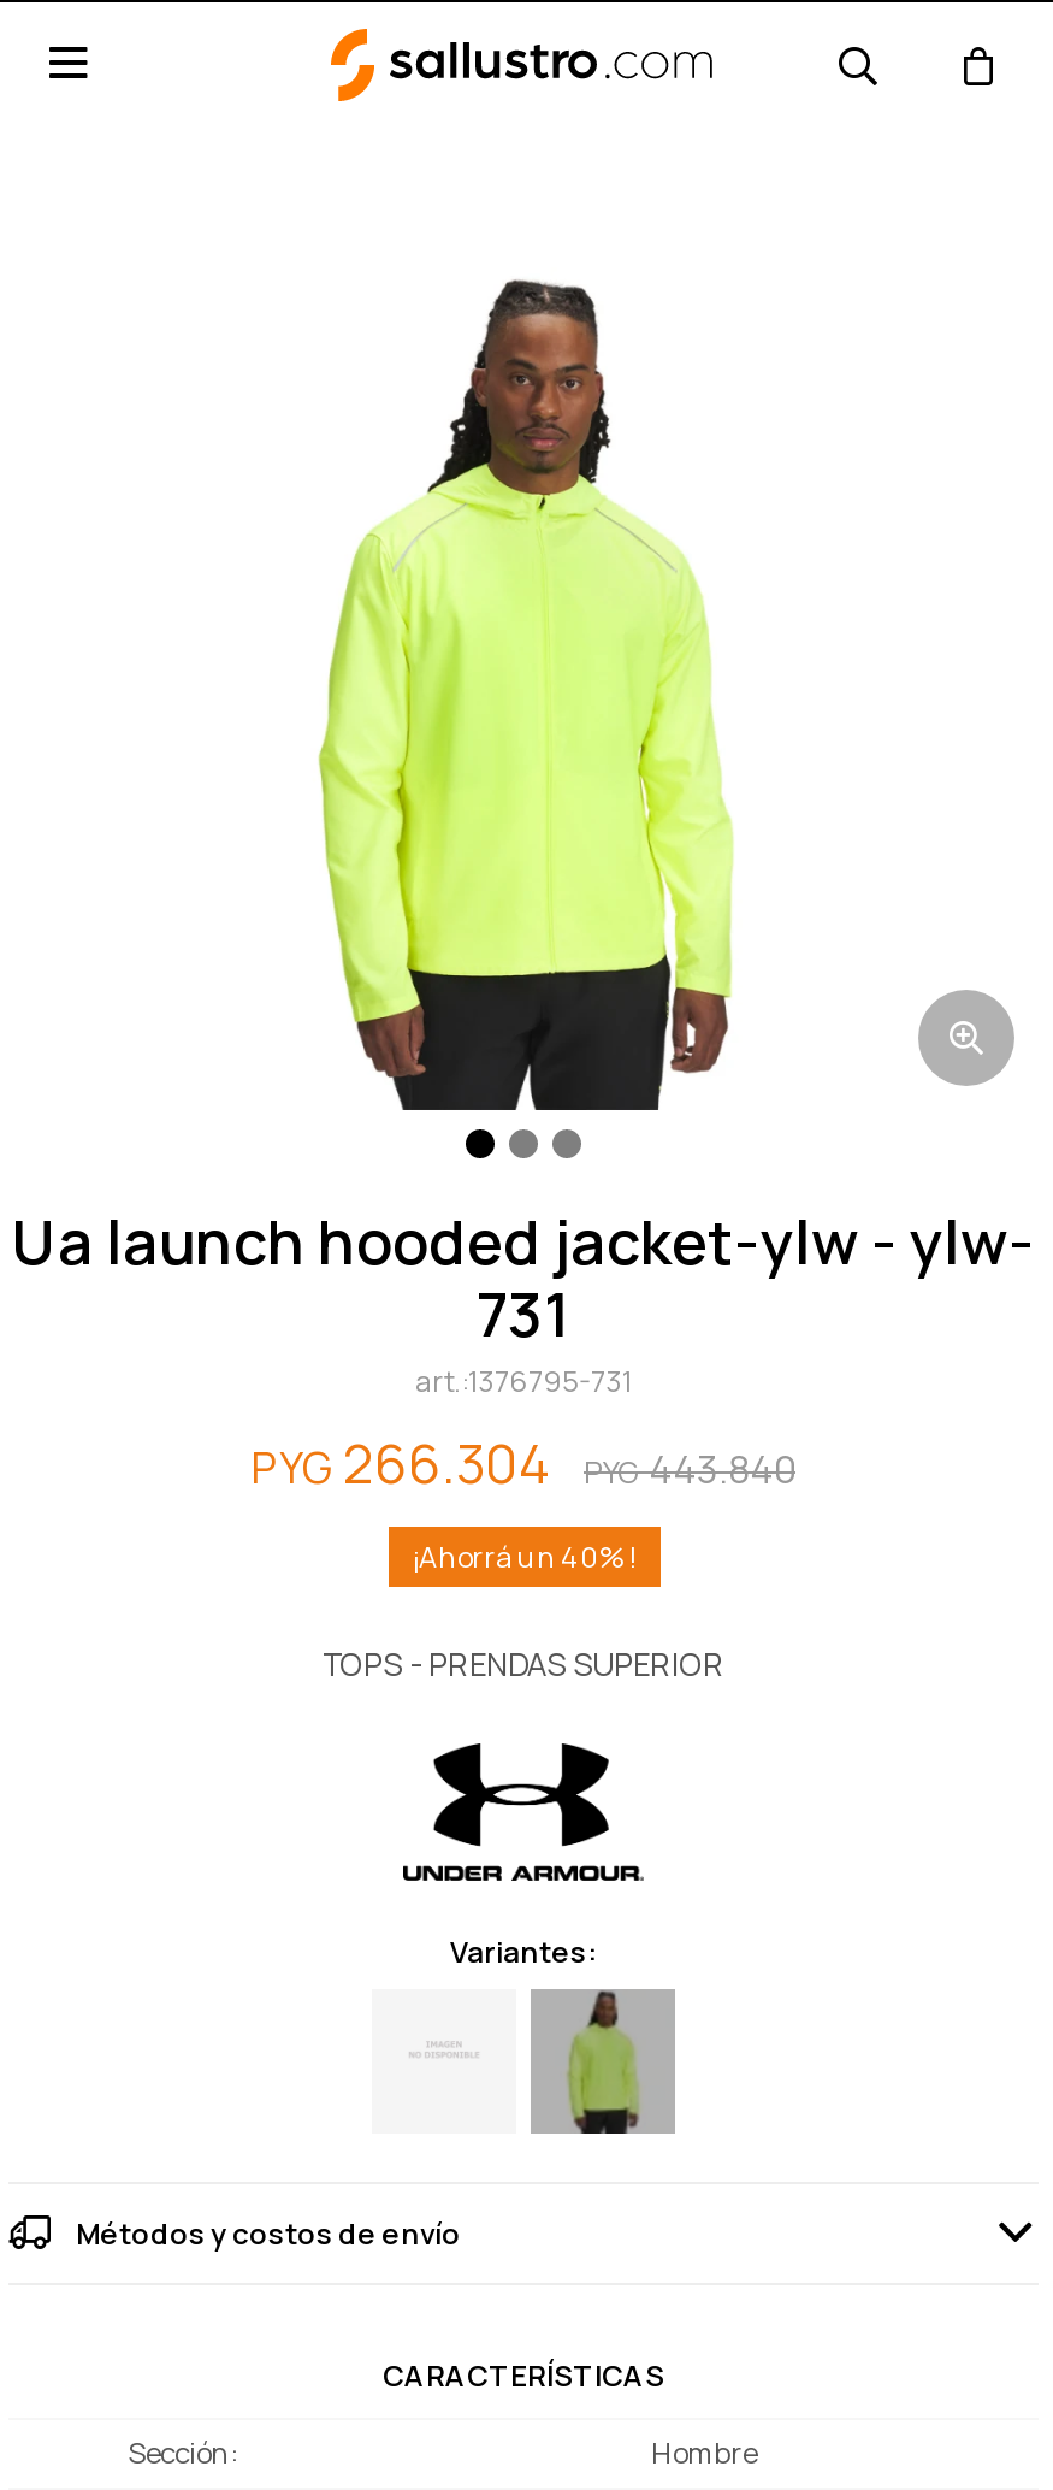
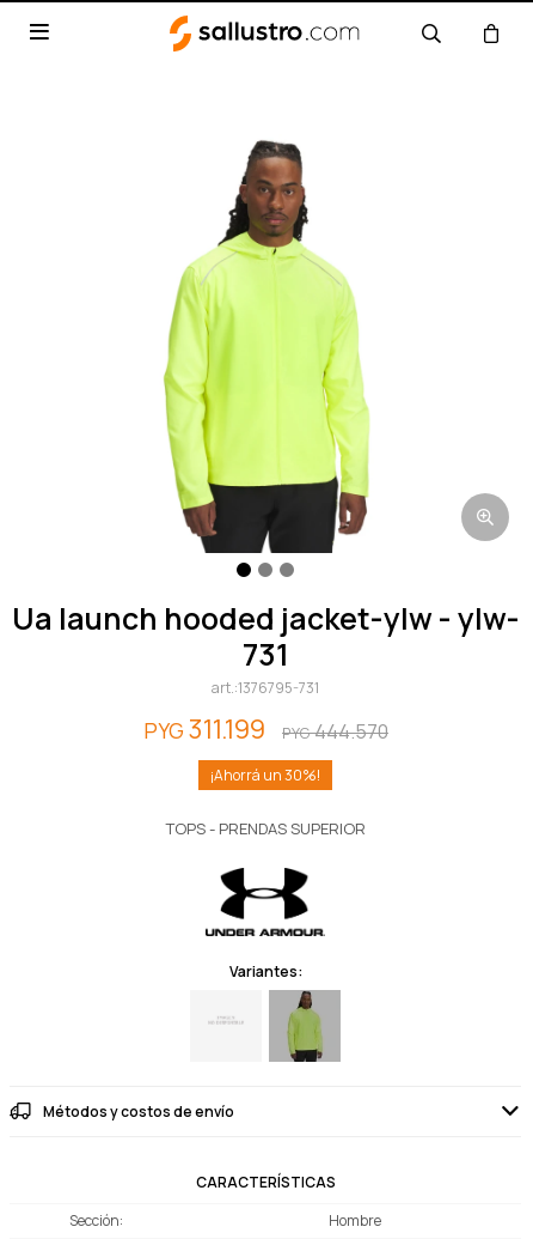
[252,1428,550,1500] PYG 266.304 -> [143,711,265,747] PYG 311.199
[584,1442,795,1495] PYG 443.840 -> [281,718,388,745] PYG 444.570
[561,1536,599,1577] 40 -> [284,765,302,785] 30

